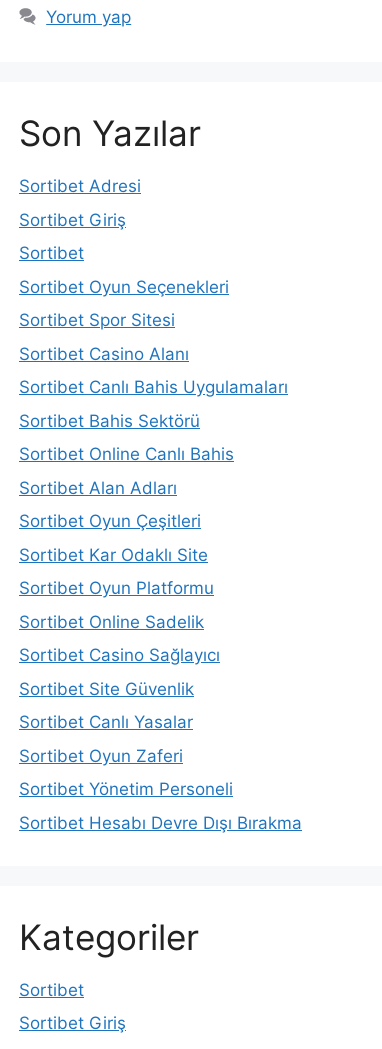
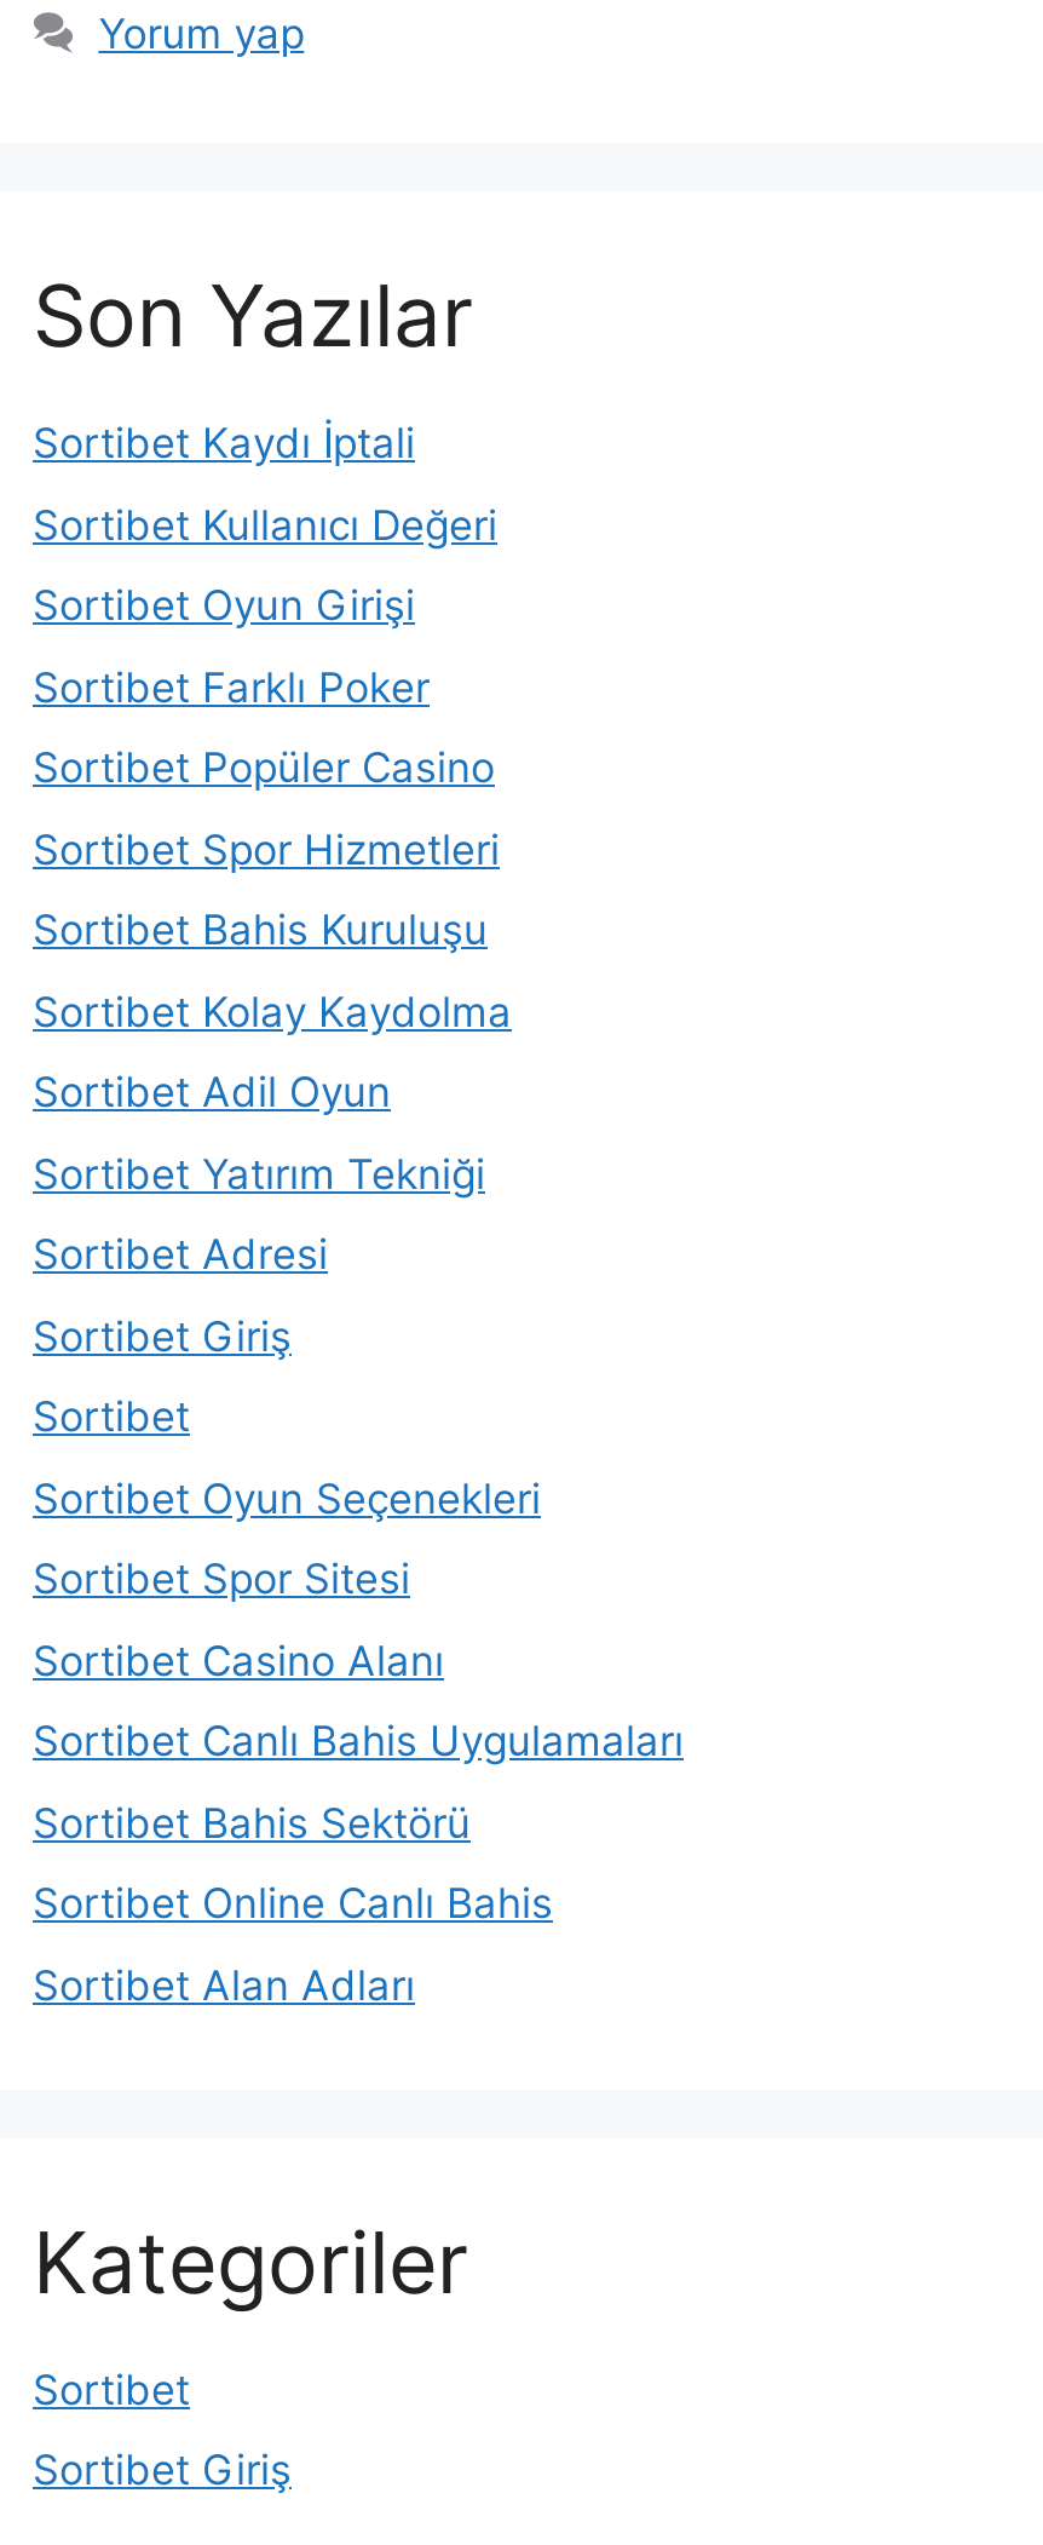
none -> [33,420,512,1198] Sortibet Kaydı İptali | Sortibet Kullanıcı Değeri | Sortibet Oyun Girişi | Sortibet Farklı Poker | Sortibet Popüler Casino | Sortibet Spor Hizmetleri | Sortibet Bahis Kuruluşu | Sortibet Kolay Kaydolma | Sortibet Adil Oyun | Sortibet Yatırım Tekniği
moved [19,176,288,498] -> [33,1231,684,2009]: Sortibet Adresi | Sortibet Giriş | Sortibet | ... | Sortibet Online Canlı Bahis | Sortibet Alan Adları
[19,511,302,833] Sortibet Oyun Çeşitleri | Sortibet Kar Odaklı Site | Sortibet Oyun Platformu | Sortibet Online Sadelik | Sortibet Casino Sağlayıcı | Sortibet Site Güvenlik | Sortibet Canlı Yasalar | Sortibet Oyun Zaferi | Sortibet Yönetim Personeli | Sortibet Hesabı Devre Dışı Bırakma -> none

